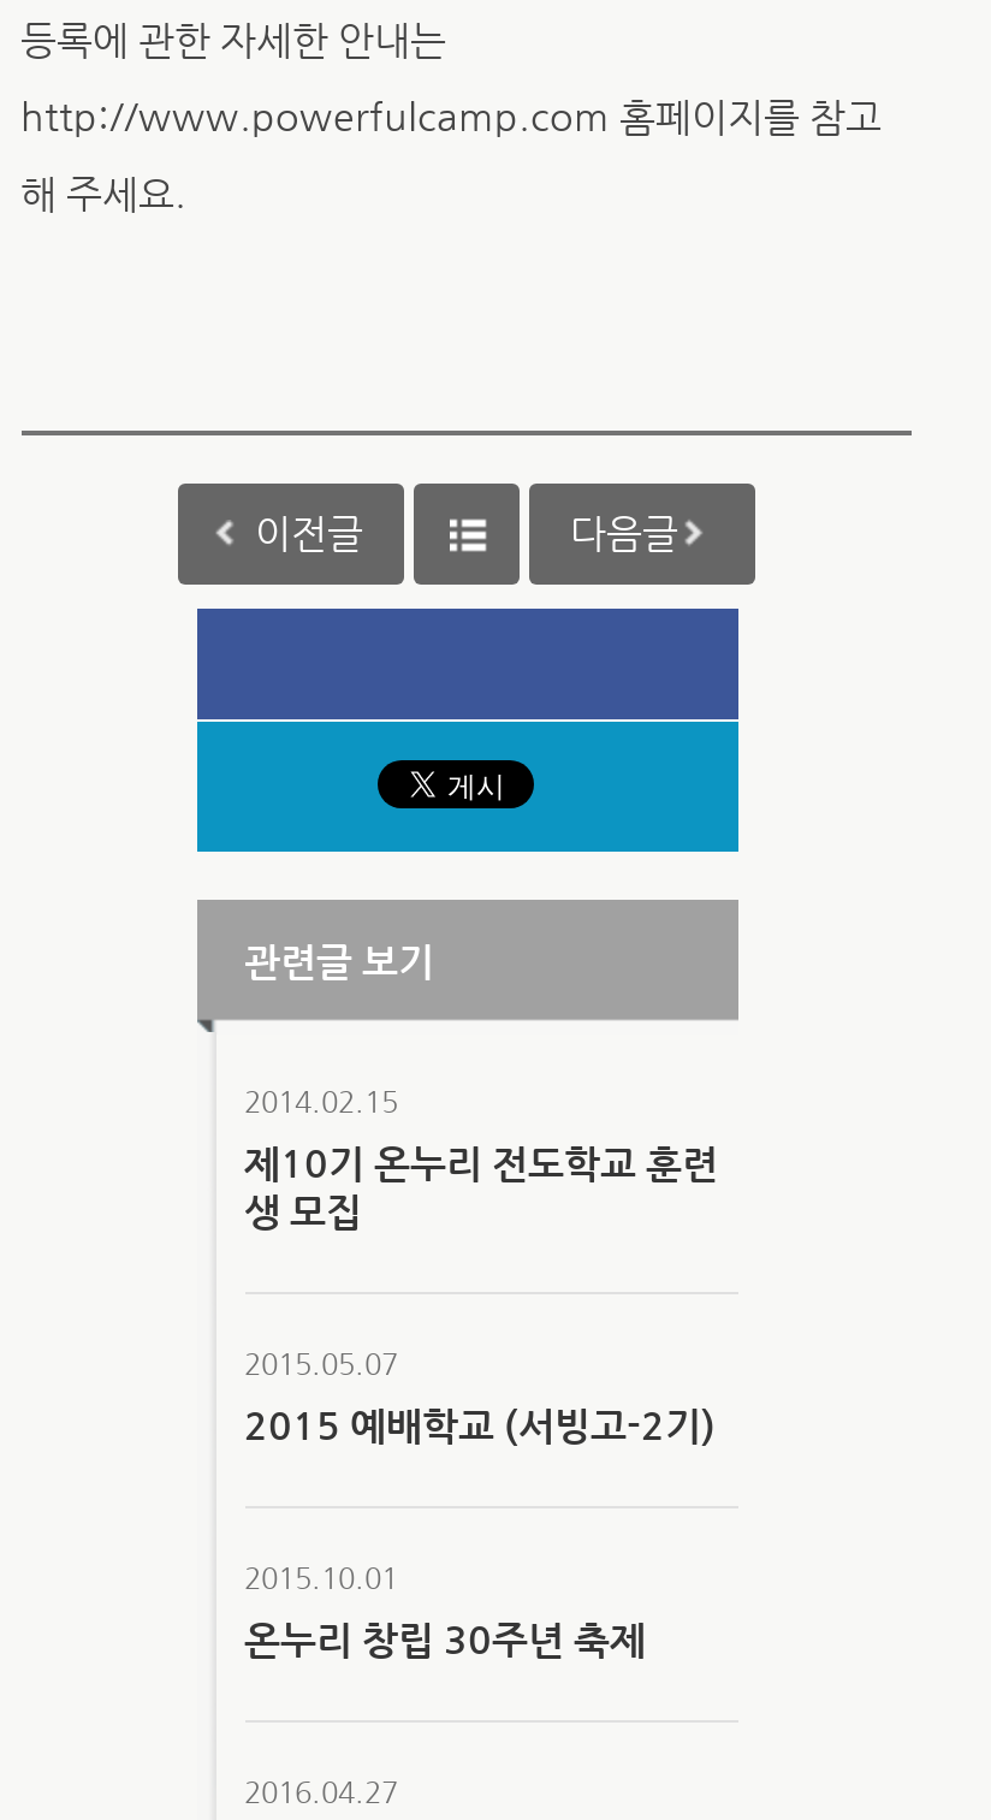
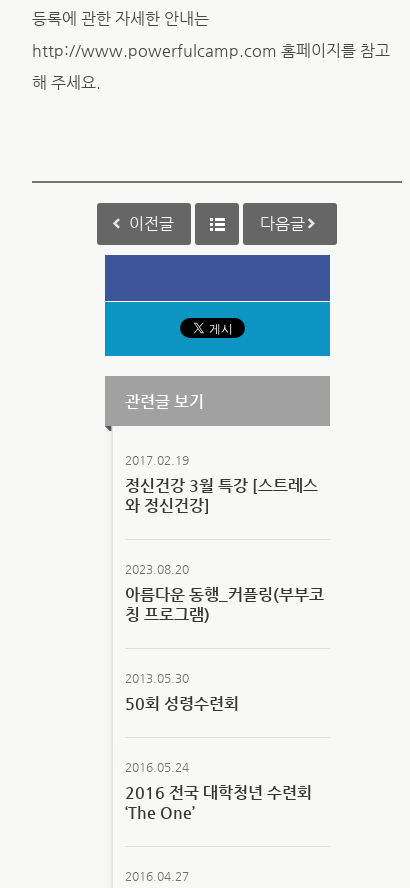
[244,1085,718,1662] 2014.02.15 | 제10기 온누리 전도학교 훈련 | 생 모집 | 2015.05.07 | 2015 예배학교 (서빙고-2기) | 2015.10.01 | 온누리 창립 30주년 축제 -> [124,453,323,822] 2017.02.19 | 정신건강 3월 특강 [스트레스 | 와 정신건강] | 2023.08.20 | 아름다운 동행_커플링(부부코 | 칭 프로그램) | 2013.05.30 | 50회 성령수련회 | 2016.05.24 | 2016 전국 대학청년 수련회 | ‘The One’

